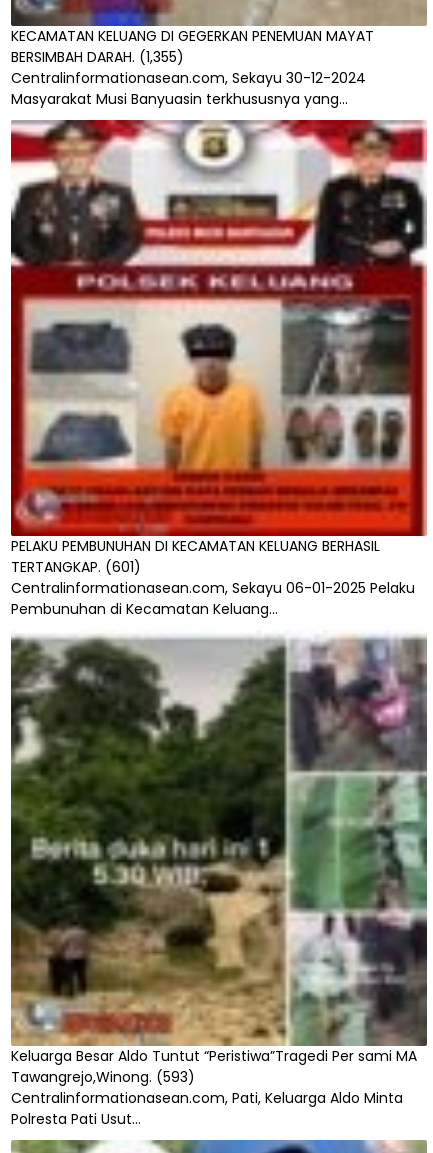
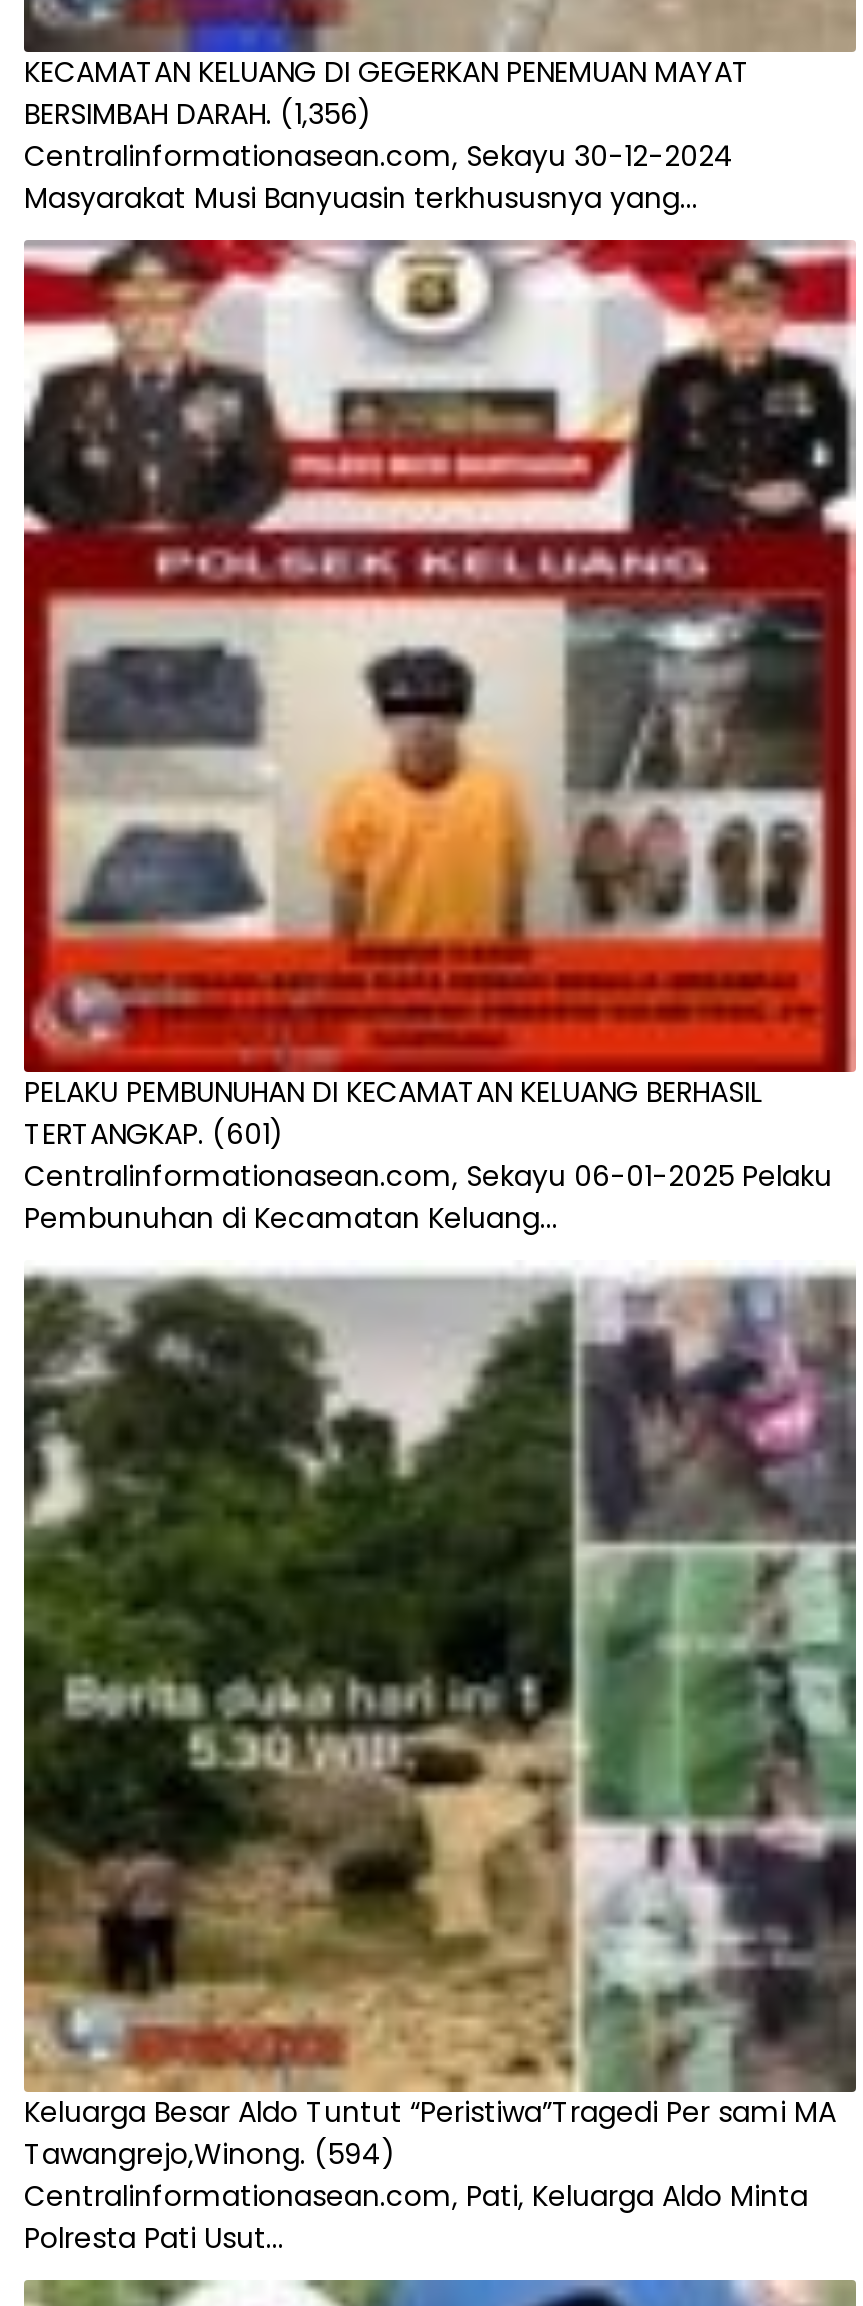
[11,47,184,67] BERSIMBAH DARAH. (1,355) -> [24,93,372,133] BERSIMBAH DARAH. (1,356)
[11,1067,195,1087] Tawangrejo,Winong. (593) -> [24,2133,396,2173] Tawangrejo,Winong. (594)

